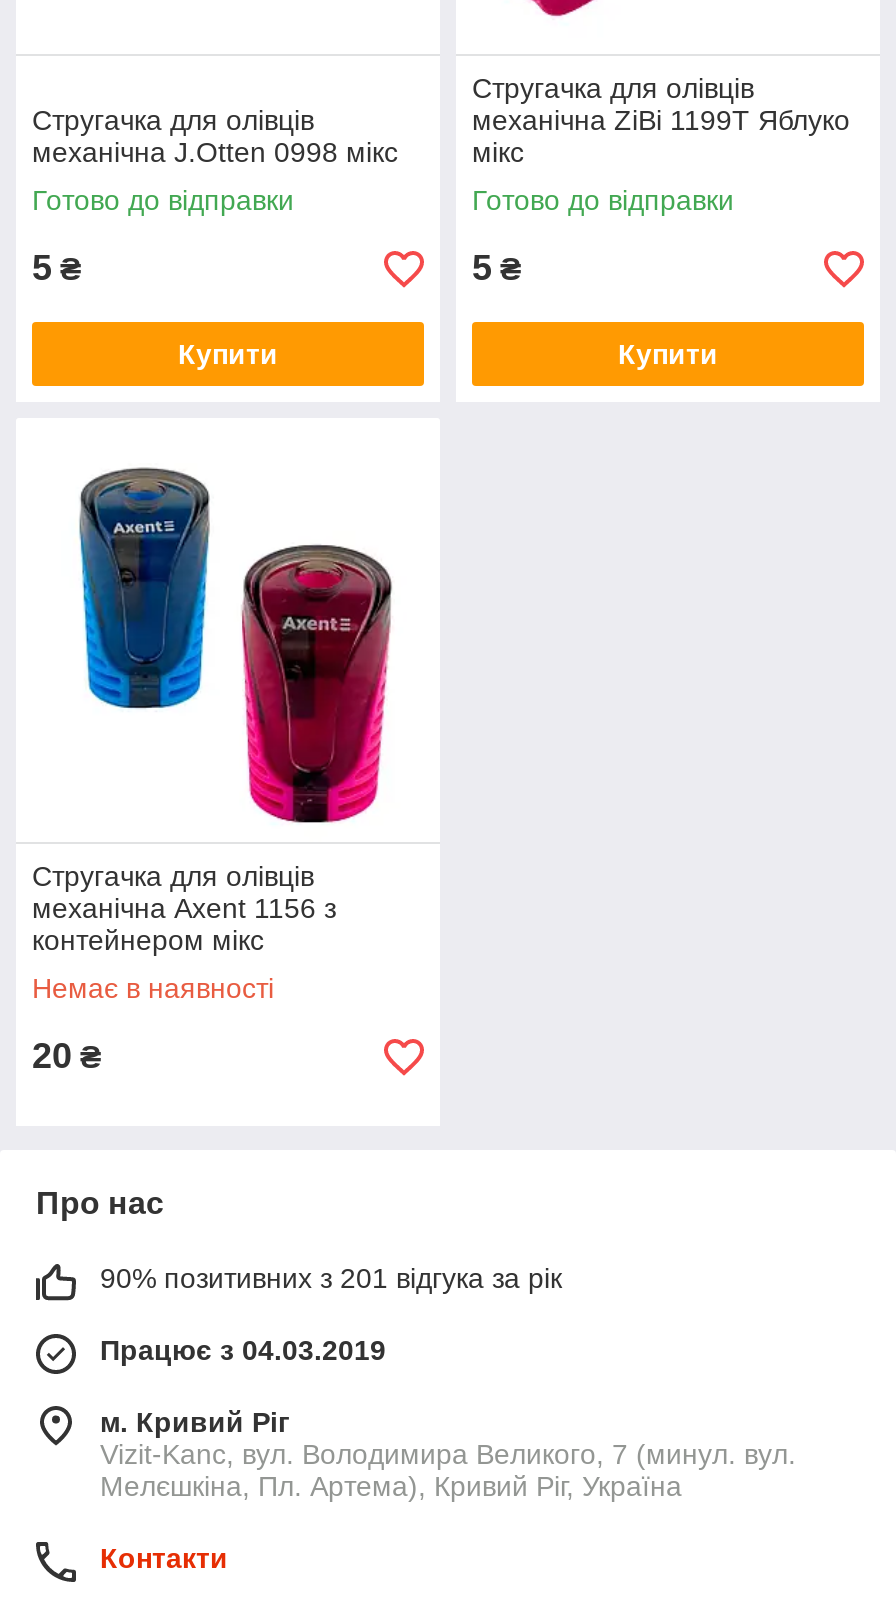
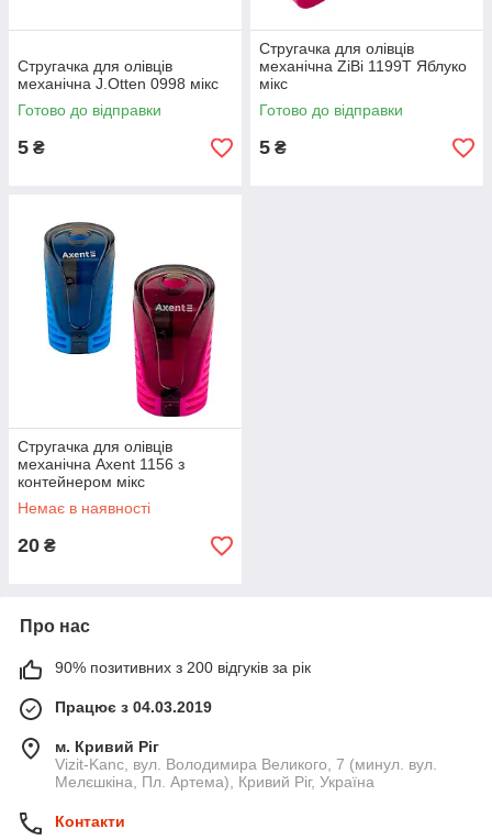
[178,338,278,370] Купити -> none
[618,338,718,370] Купити -> none
[100,1262,562,1294] 90% позитивних з 201 відгука за рік -> [55,659,311,676] 90% позитивних з 200 відгуків за рік

